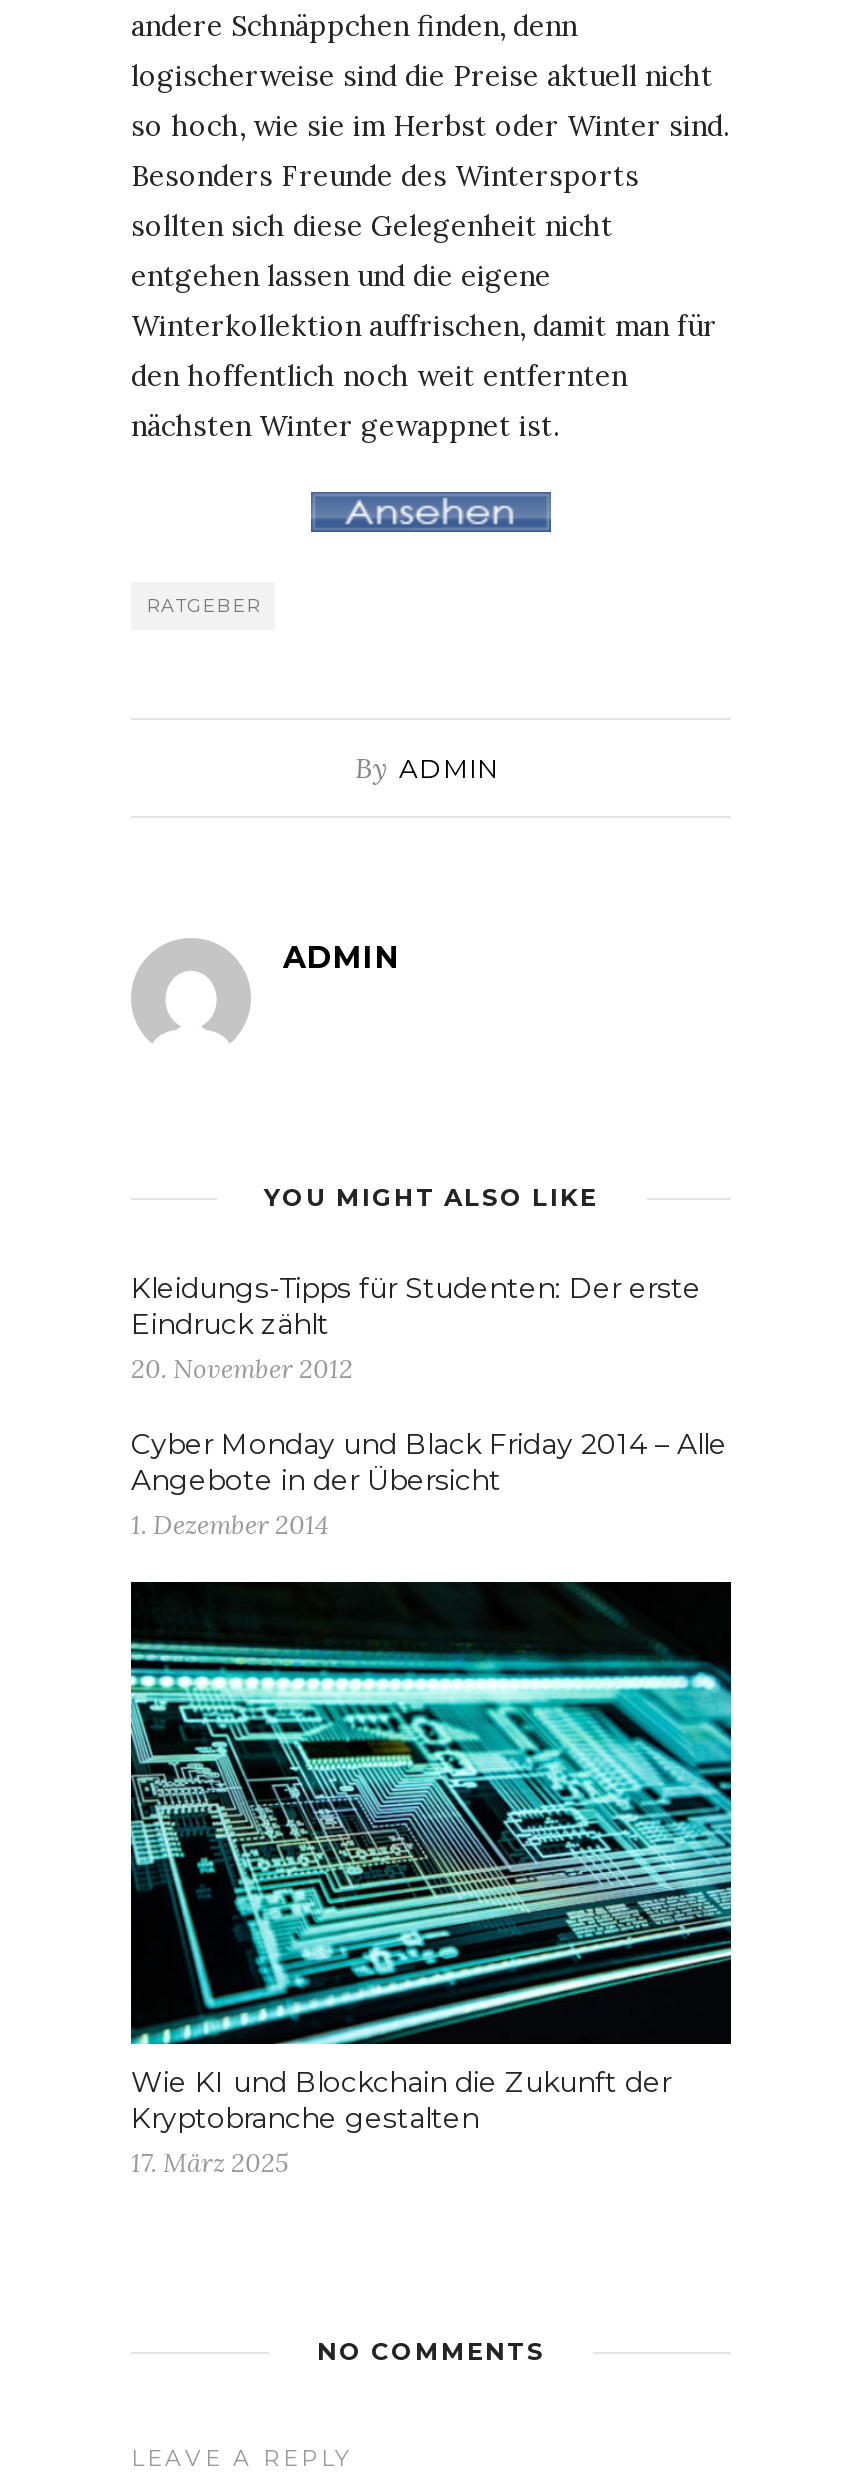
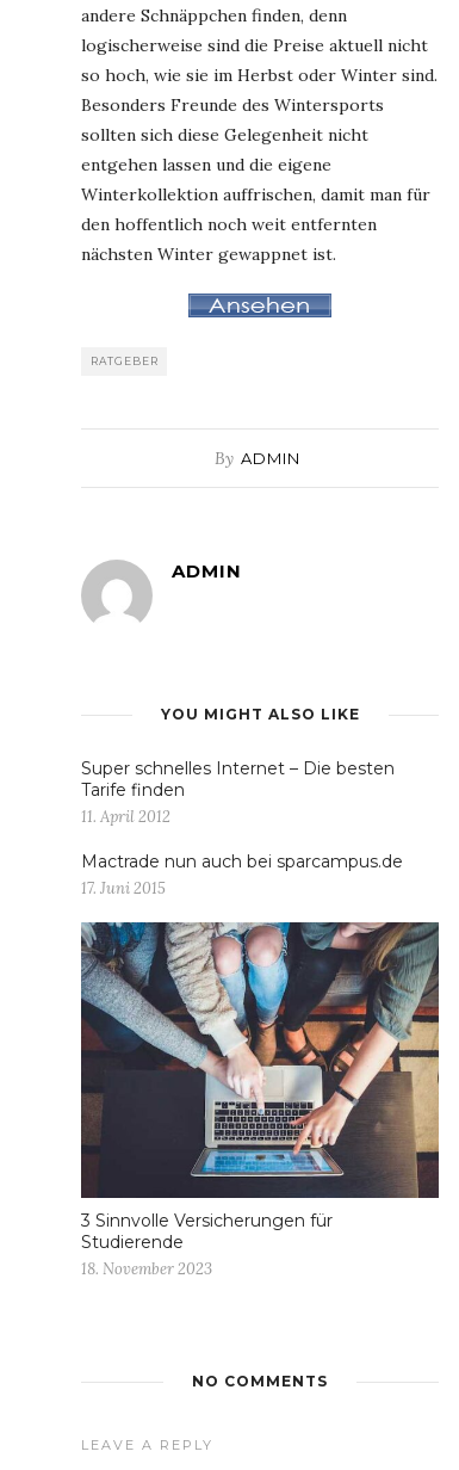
[131,1270,701,1386] Kleidungs-Tipps für Studenten: Der erste | Eindruck zählt | 20. November 2012 -> [81,758,395,827] Super schnelles Internet – Die besten | Tarife finden | 11. April 2012
[131,1426,727,1542] Cyber Monday und Black Friday 2014 – Alle | Angebote in der Übersicht | 1. Dezember 2014 -> [81,851,403,898] Mactrade nun auch bei sparcampus.de | 17. Juni 2015
[129,1580,733,2179] [image] | Wie KI und Blockchain die Zukunft der | Kryptobranche gestalten | 17. März 2025 -> [80,921,440,1279] [image] | 3 Sinnvolle Versicherungen für | Studierende | 18. November 2023

